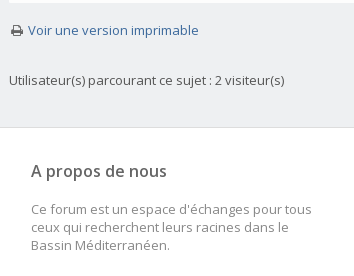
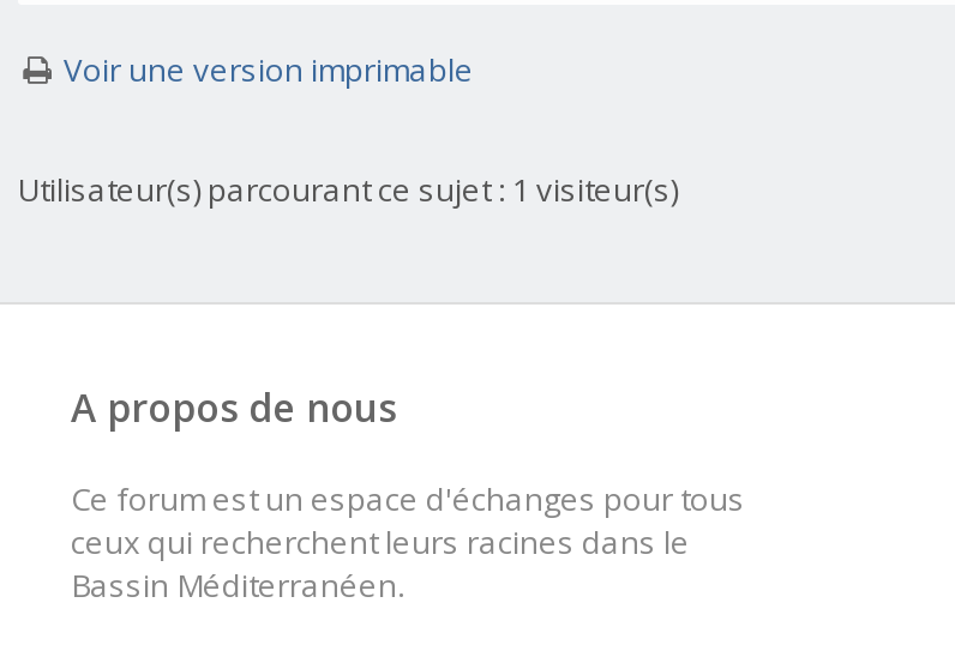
[9,71,284,89] Utilisateur(s) parcourant ce sujet : 2 visiteur(s) -> [18,168,678,211] Utilisateur(s) parcourant ce sujet : 1 visiteur(s)

